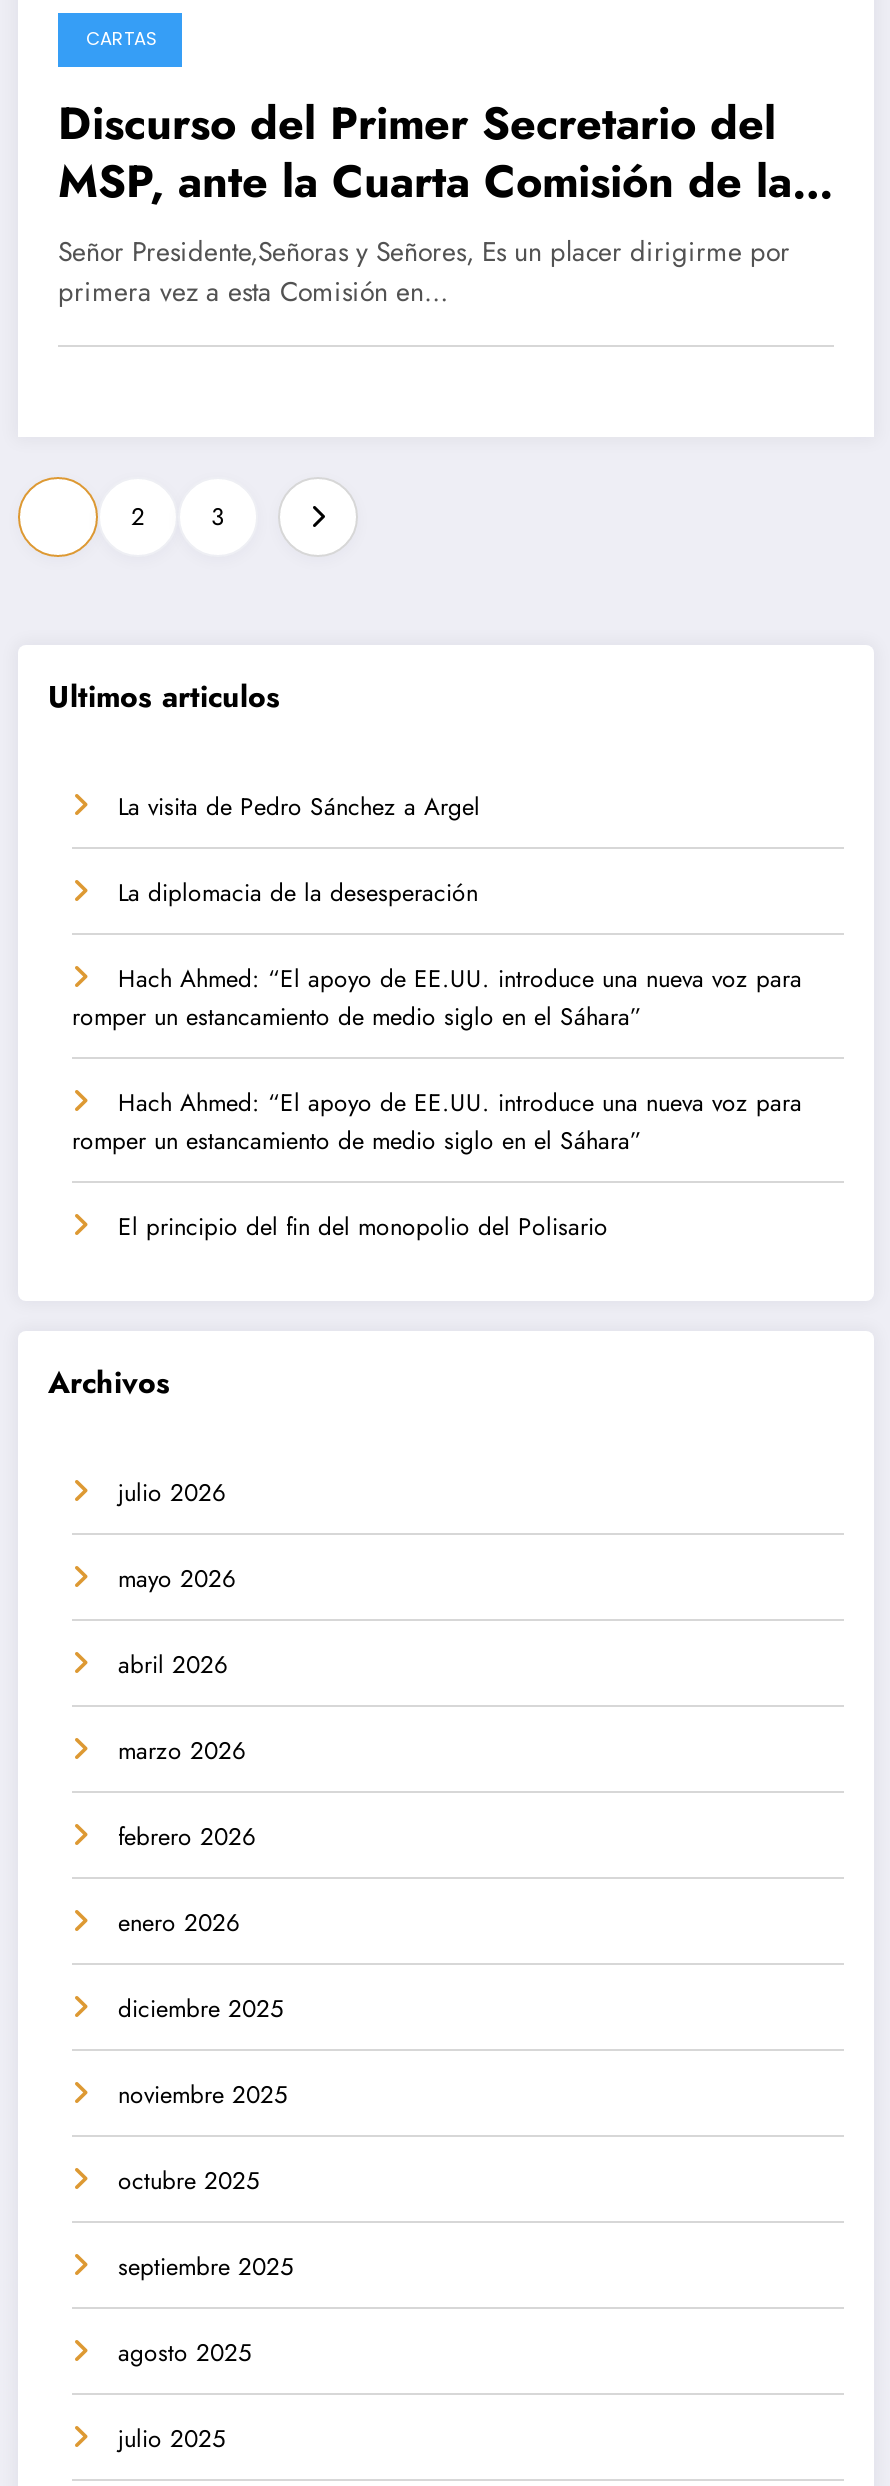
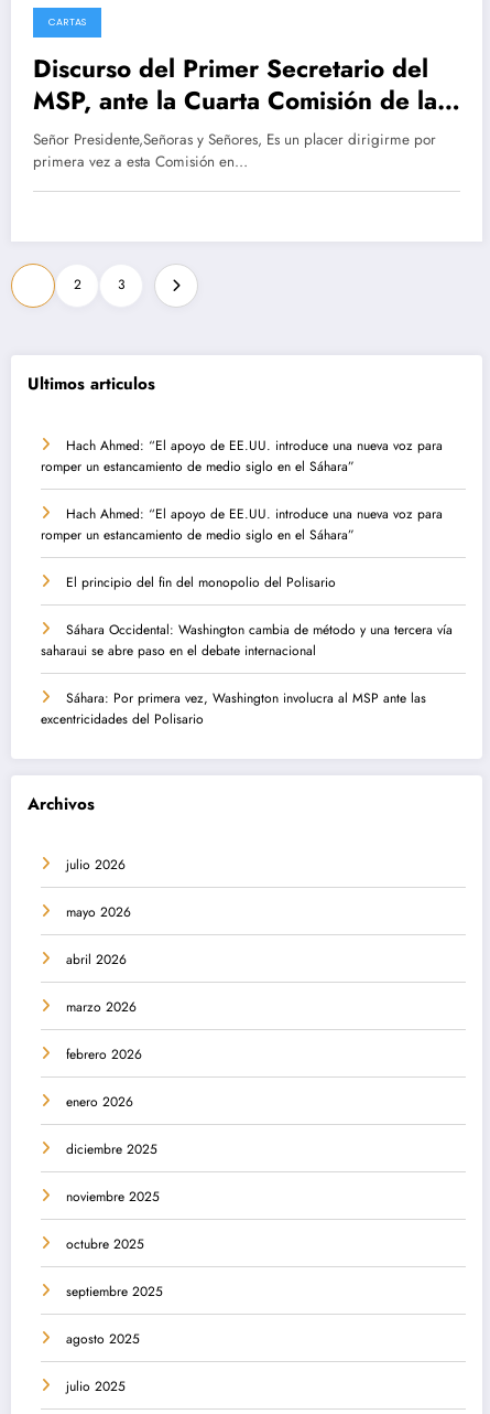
[118,790,480,912] La visita de Pedro Sánchez a Argel | La diplomacia de la desesperación -> none
moved [72,962,802,1246] -> [41,435,443,592]: Hach Ahmed: “El apoyo de EE.UU. introduce una nueva voz para | romper un estancamiento de medio siglo en el Sáhara” | Hach Ahmed: “El apoyo de EE.UU. introduce una nueva voz para | romper un estancamiento de medio siglo en el Sáhara” | El principio del fin del monopolio del Polisario
none -> [41,619,453,729] Sáhara Occidental: Washington cambia de método y una tercera vía | saharaui se abre paso en el debate internacional | Sáhara: Por primera vez, Washington involucra al MSP ante las | excentricidades del Polisario

